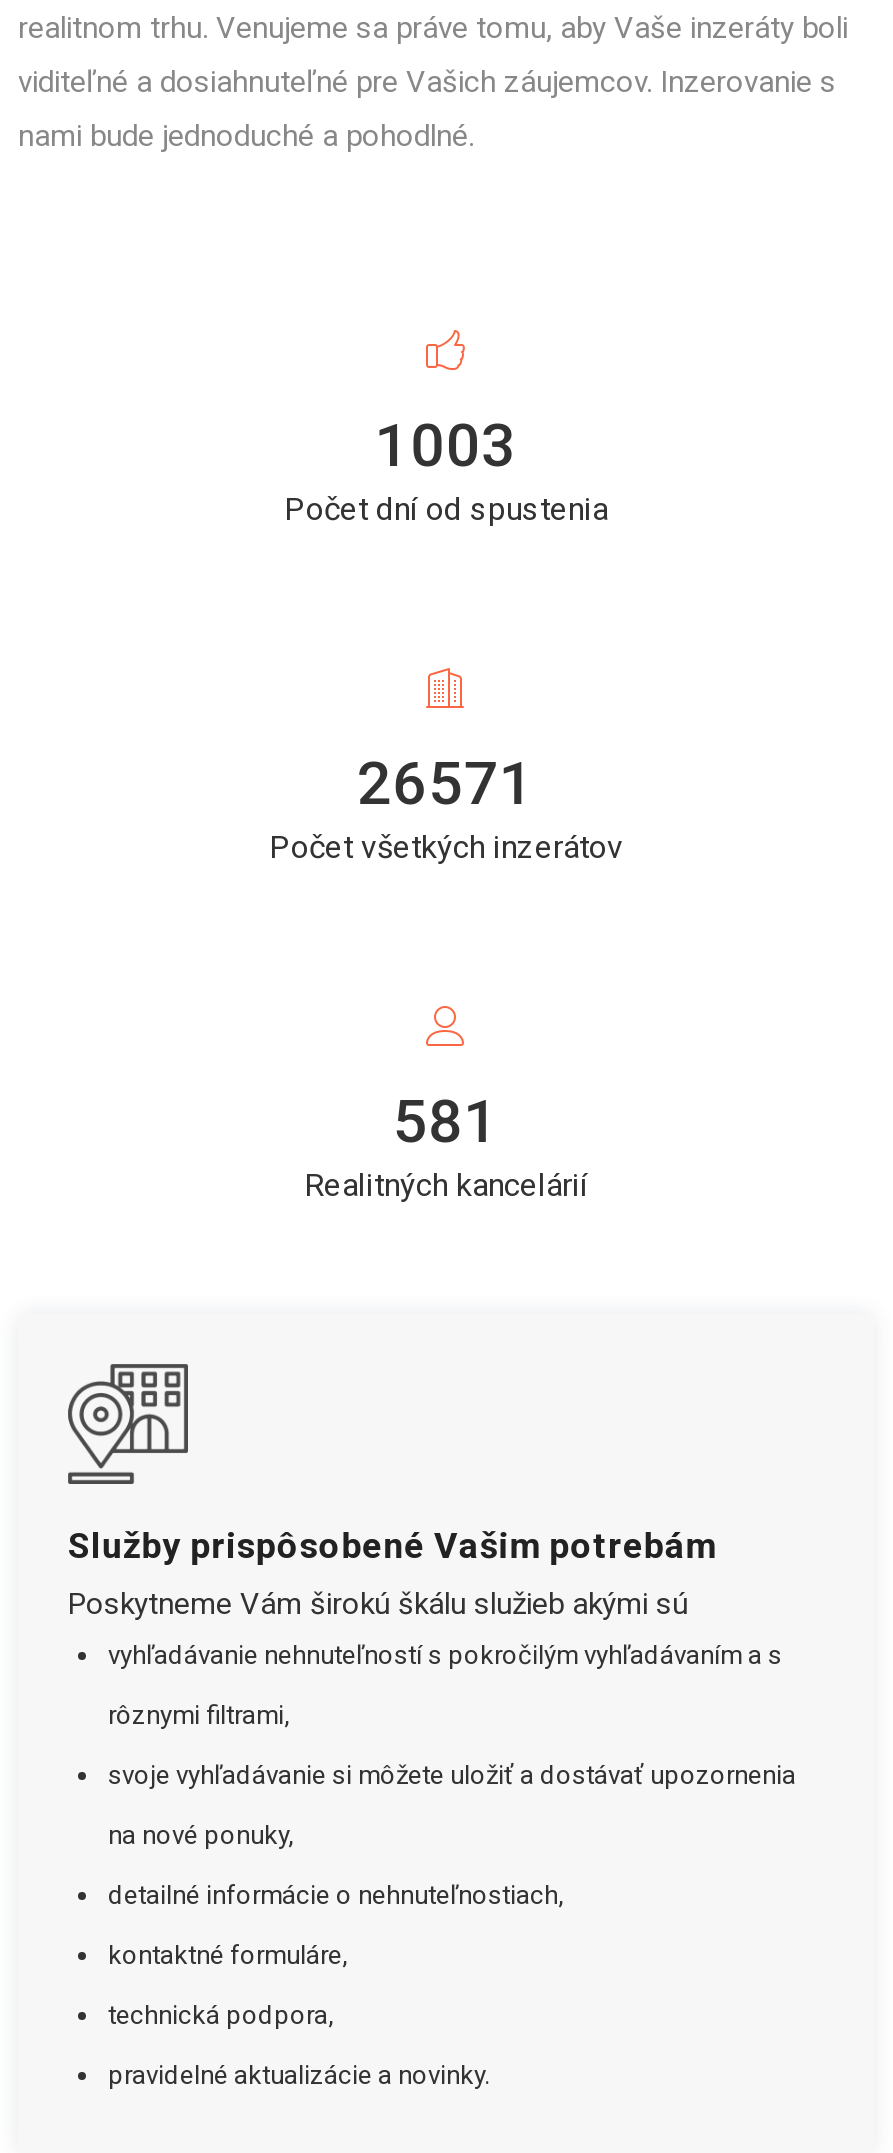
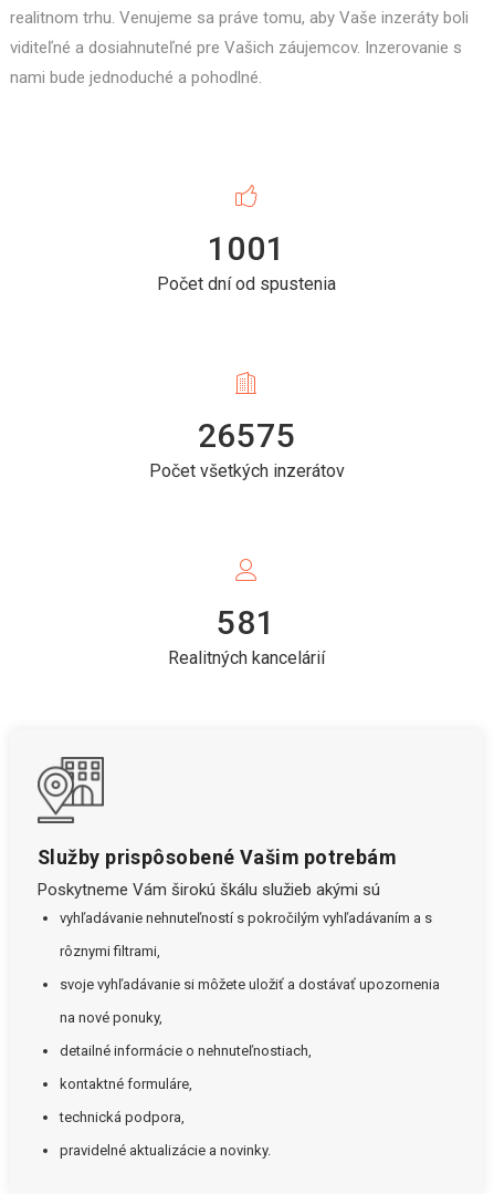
[375,410,517,480] 1003 -> [207,229,286,268] 1001
[357,748,535,818] 26571 -> [197,416,296,455] 26575

